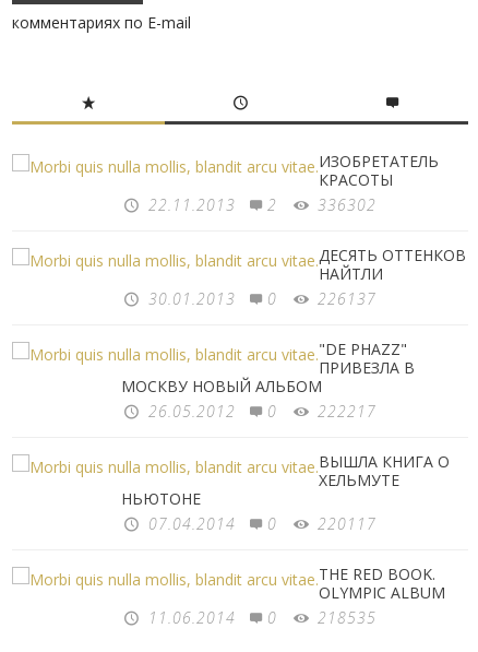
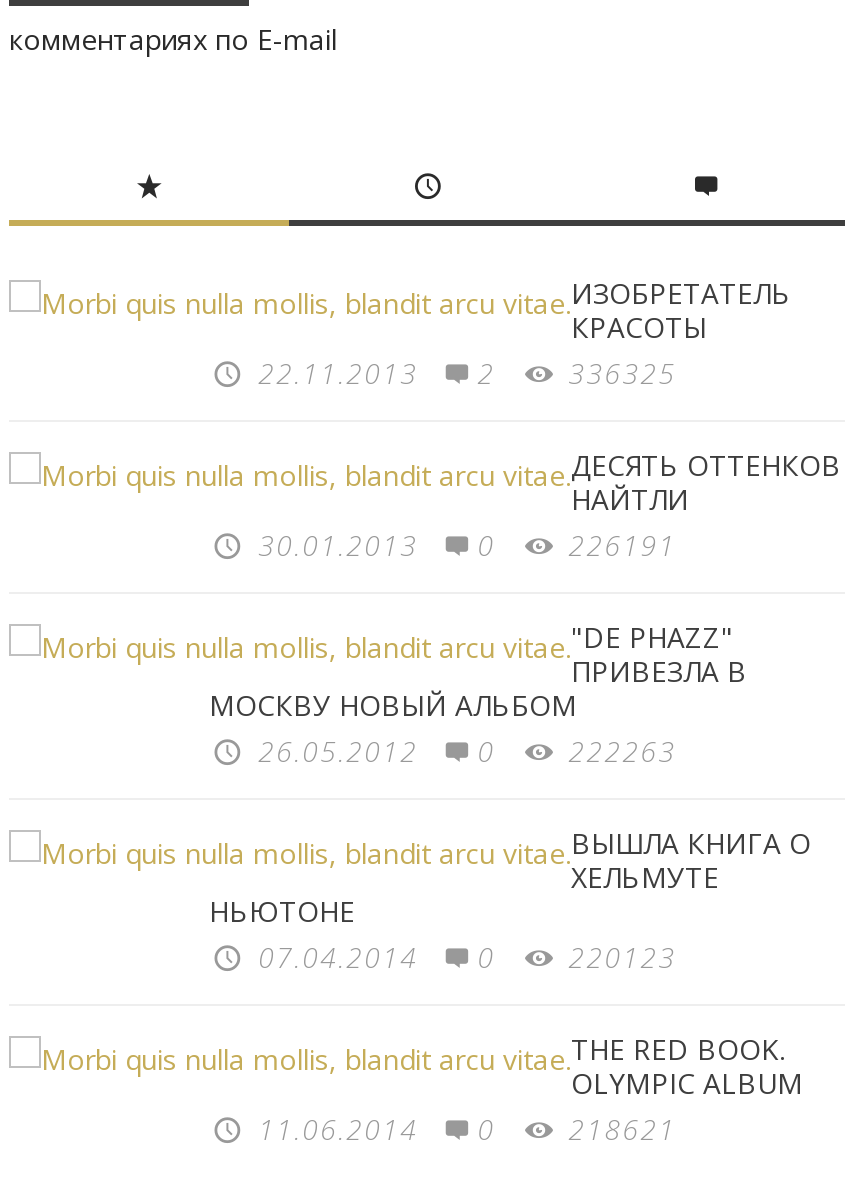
[148,195,376,216] 22.11.2013 2 336302 -> [258,355,677,393] 22.11.2013 2 336325
[148,289,376,310] 30.01.2013 0 226137 -> [258,527,677,565] 30.01.2013 0 226191
[148,401,376,422] 26.05.2012 0 222217 -> [258,733,677,771] 26.05.2012 0 222263
[148,514,376,535] 07.04.2014 0 220117 -> [258,939,677,977] 07.04.2014 0 220123
[148,608,376,629] 11.06.2014 0 218535 -> [258,1111,677,1149] 11.06.2014 0 218621

